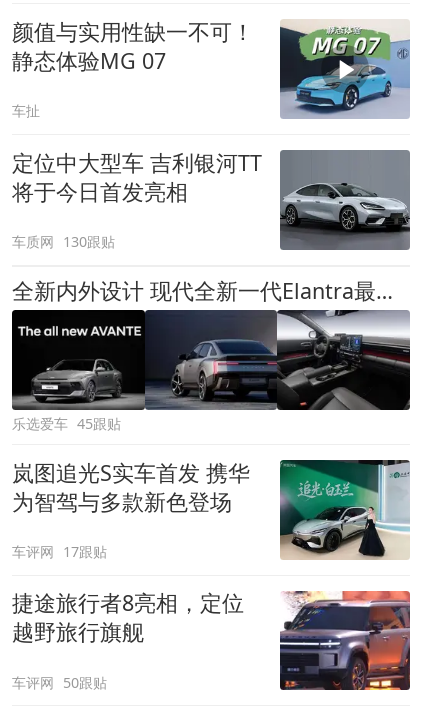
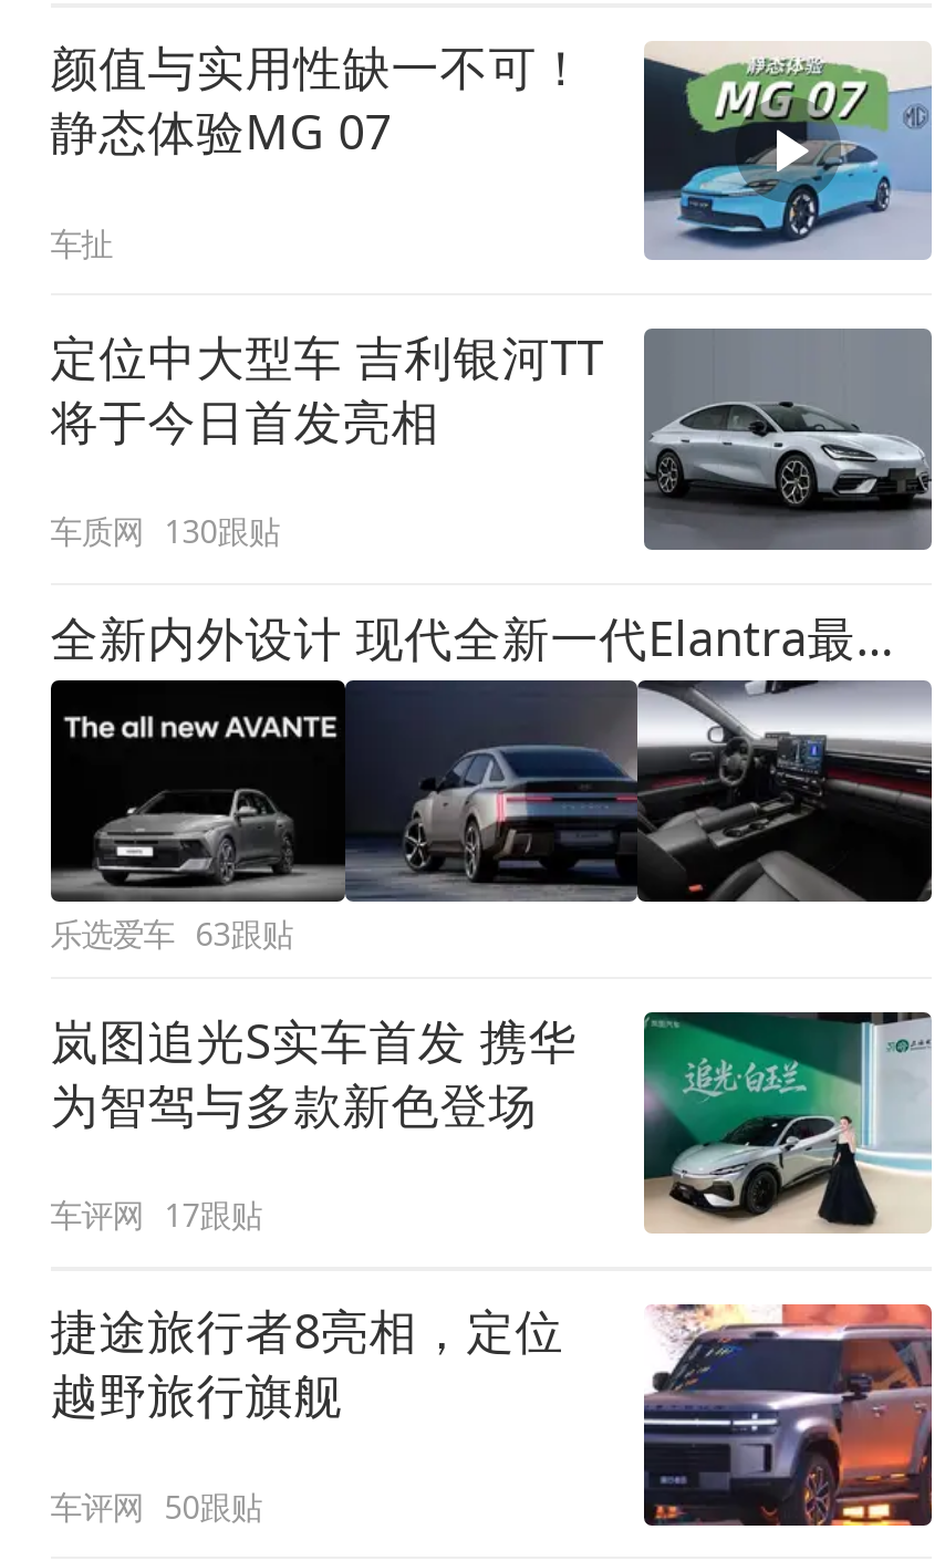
[12,414,121,433] 乐选爱车 45跟贴 -> [50,912,293,954] 乐选爱车 63跟贴

